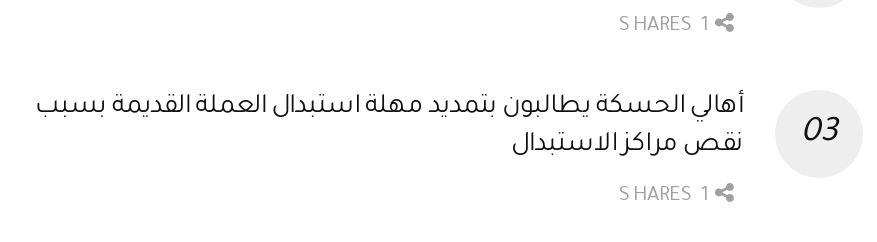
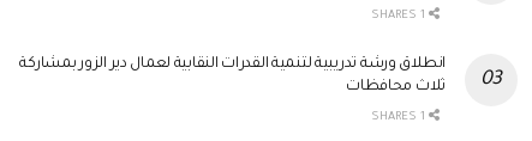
[35,95,743,161] أهالي الحسكة يطالبون بتمديد مهلة استبدال العملة القديمة بسبب | نقص مراكز الاستبدال -> [20,57,446,96] انطلاق ورشة تدريبية لتنمية القدرات النقابية لعمال دير الزور بمشاركة | ثلاث محافظات

